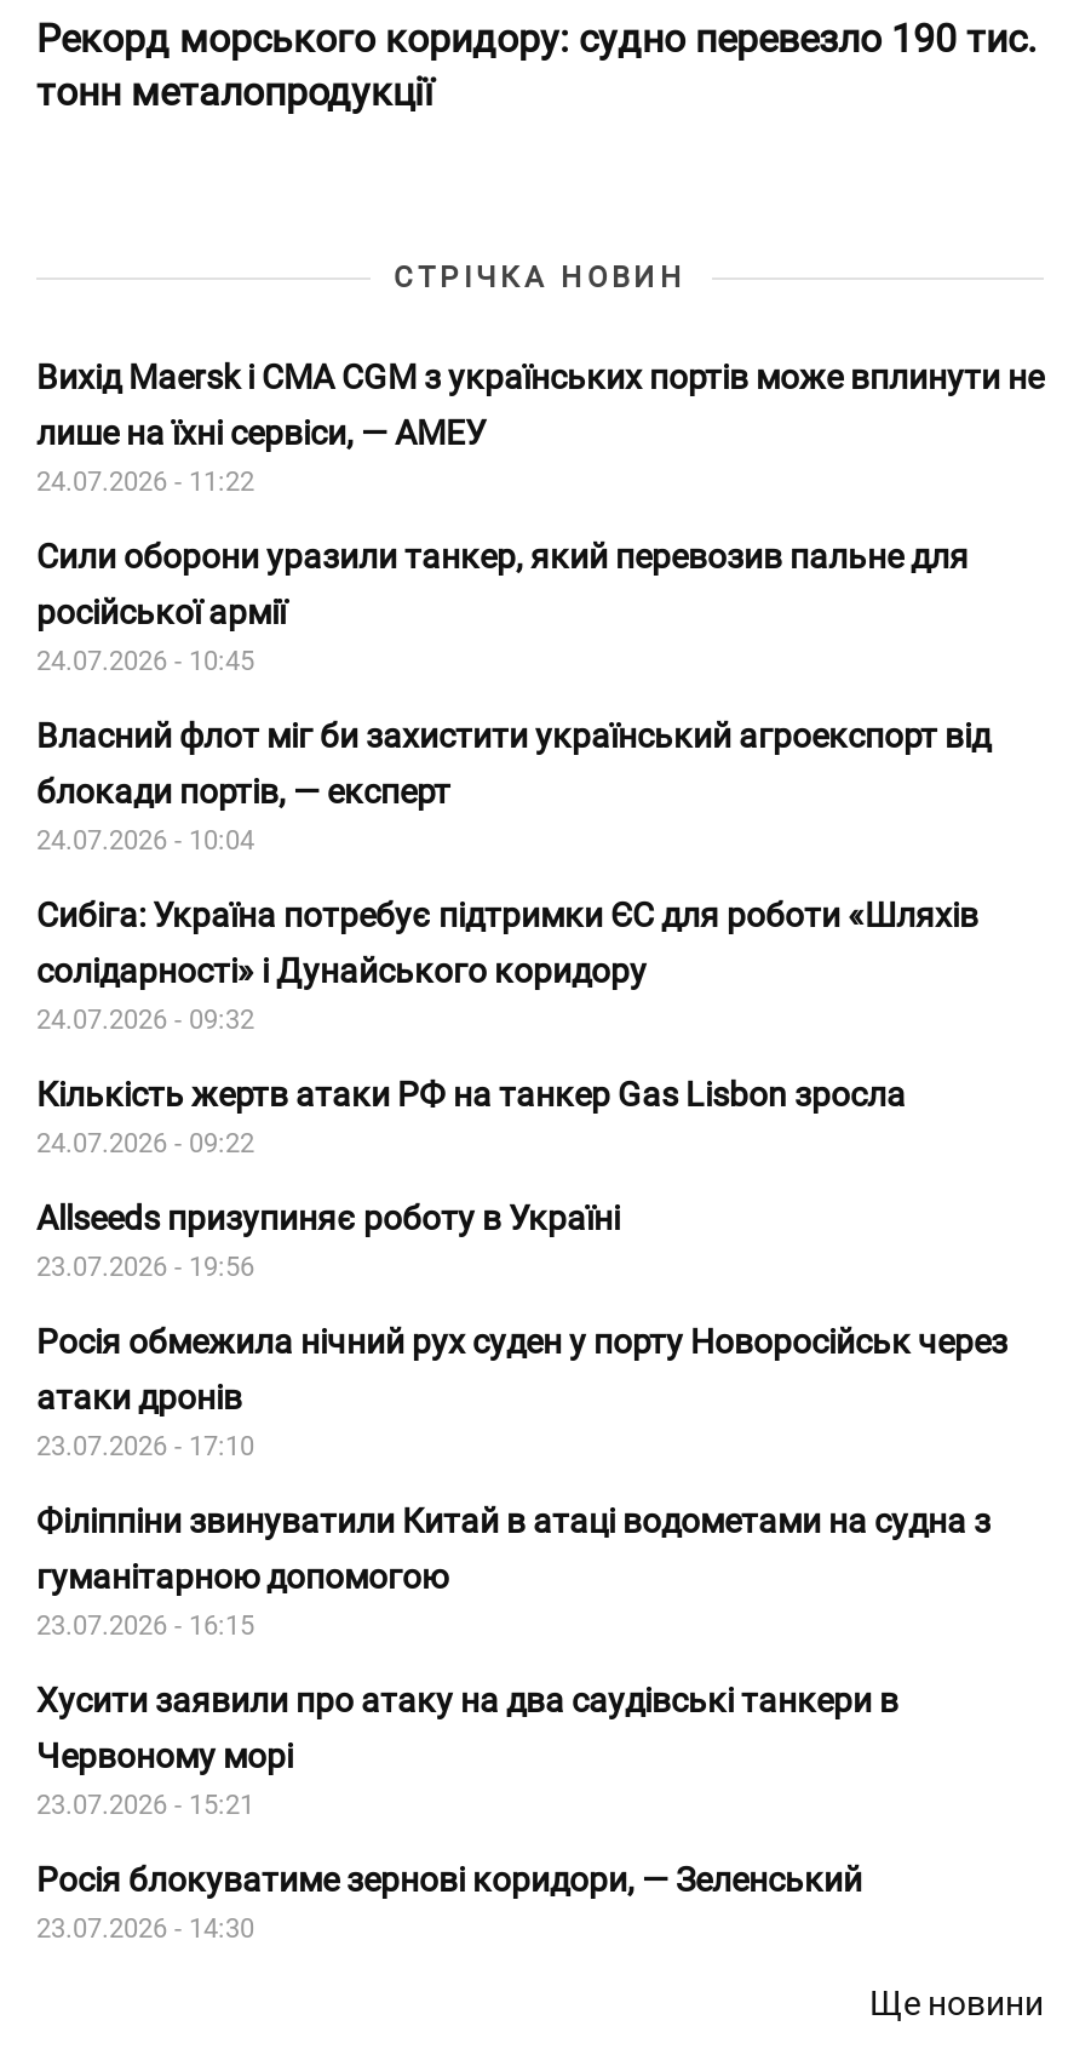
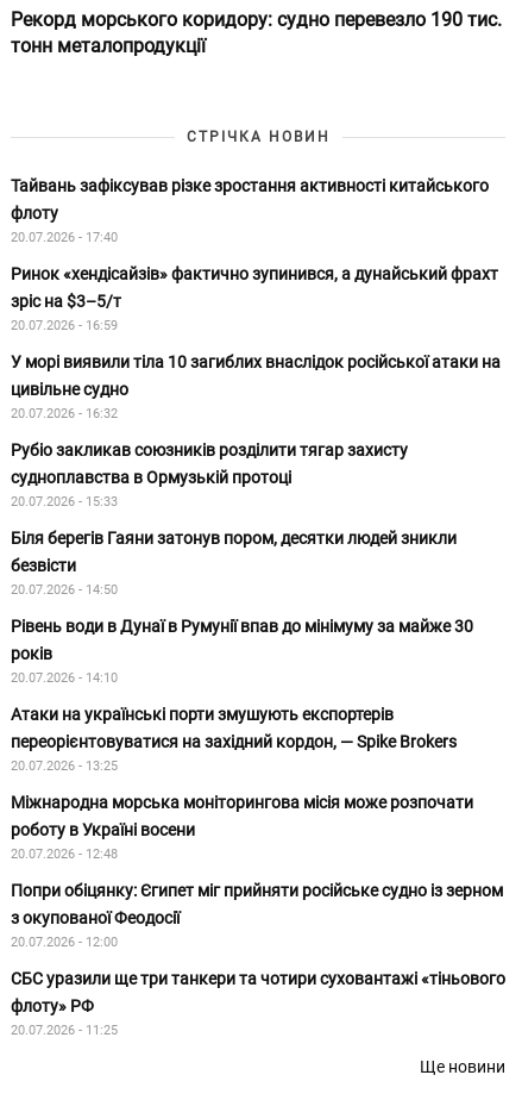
[36,358,1044,499] Вихід Maersk і CMA CGM з українських портів може вплинути не | лише на їхні сервіси, — АМЕУ | 24.07.2026 - 11:22 -> [11,177,489,246] Тайвань зафіксував різке зростання активності китайського | флоту | 20.07.2026 - 17:40
[36,538,969,678] Сили оборони уразили танкер, який перевозив пальне для | російської армії | 24.07.2026 - 10:45 -> [11,265,498,334] Ринок «хендісайзів» фактично зупинився, а дунайський фрахт | зріс на $3–5/т | 20.07.2026 - 16:59
[36,717,991,858] Власний флот міг би захистити український агроекспорт від | блокади портів, — експерт | 24.07.2026 - 10:04 -> [11,353,501,422] У морі виявили тіла 10 загиблих внаслідок російської атаки на | цивільне судно | 20.07.2026 - 16:32
[36,896,978,1037] Cибіга: Україна потребує підтримки ЄС для роботи «Шляхів | солідарності» і Дунайського коридору | 24.07.2026 - 09:32 -> [11,441,408,510] Рубіо закликав союзників розділити тягар захисту | судноплавства в Ормузькій протоці | 20.07.2026 - 15:33
[36,1076,906,1161] Кількість жертв атаки РФ на танкер Gas Lisbon зросла | 24.07.2026 - 09:22 -> [11,529,457,598] Біля берегів Гаяни затонув пором, десятки людей зникли | безвісти | 20.07.2026 - 14:50
[36,1199,620,1284] Allseeds призупиняє роботу в Україні | 23.07.2026 - 19:56 -> [11,617,473,686] Рівень води в Дунаї в Румунії впав до мінімуму за майже 30 | років | 20.07.2026 - 14:10
[36,1323,1007,1464] Росія обмежила нічний рух суден у порту Новоросійськ через | атаки дронів | 23.07.2026 - 17:10 -> [11,705,457,774] Атаки на українські порти змушують експортерів | переорієнтовуватися на західний кордон, — Spike Brokers | 20.07.2026 - 13:25
[36,1502,991,1643] Філіппіни звинуватили Китай в атаці водометами на судна з | гуманітарною допомогою | 23.07.2026 - 16:15 -> [11,793,473,862] Міжнародна морська моніторингова місія може розпочати | роботу в Україні восени | 20.07.2026 - 12:48
[36,1682,898,1822] Хусити заявили про атаку на два саудівські танкери в | Червоному морі | 23.07.2026 - 15:21 -> [11,881,503,950] Попри обіцянку: Єгипет міг прийняти російське судно із зерном | з окупованої Феодосії | 20.07.2026 - 12:00
[36,1861,869,1946] Росія блокуватиме зернові коридори, — Зеленський | 23.07.2026 - 14:30 -> [11,970,505,1039] СБС уразили ще три танкери та чотири суховантажі «тіньового | флоту» РФ | 20.07.2026 - 11:25

